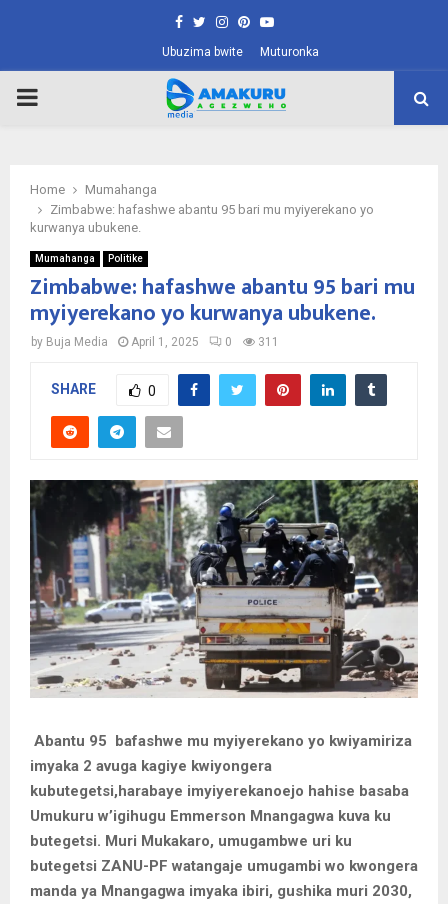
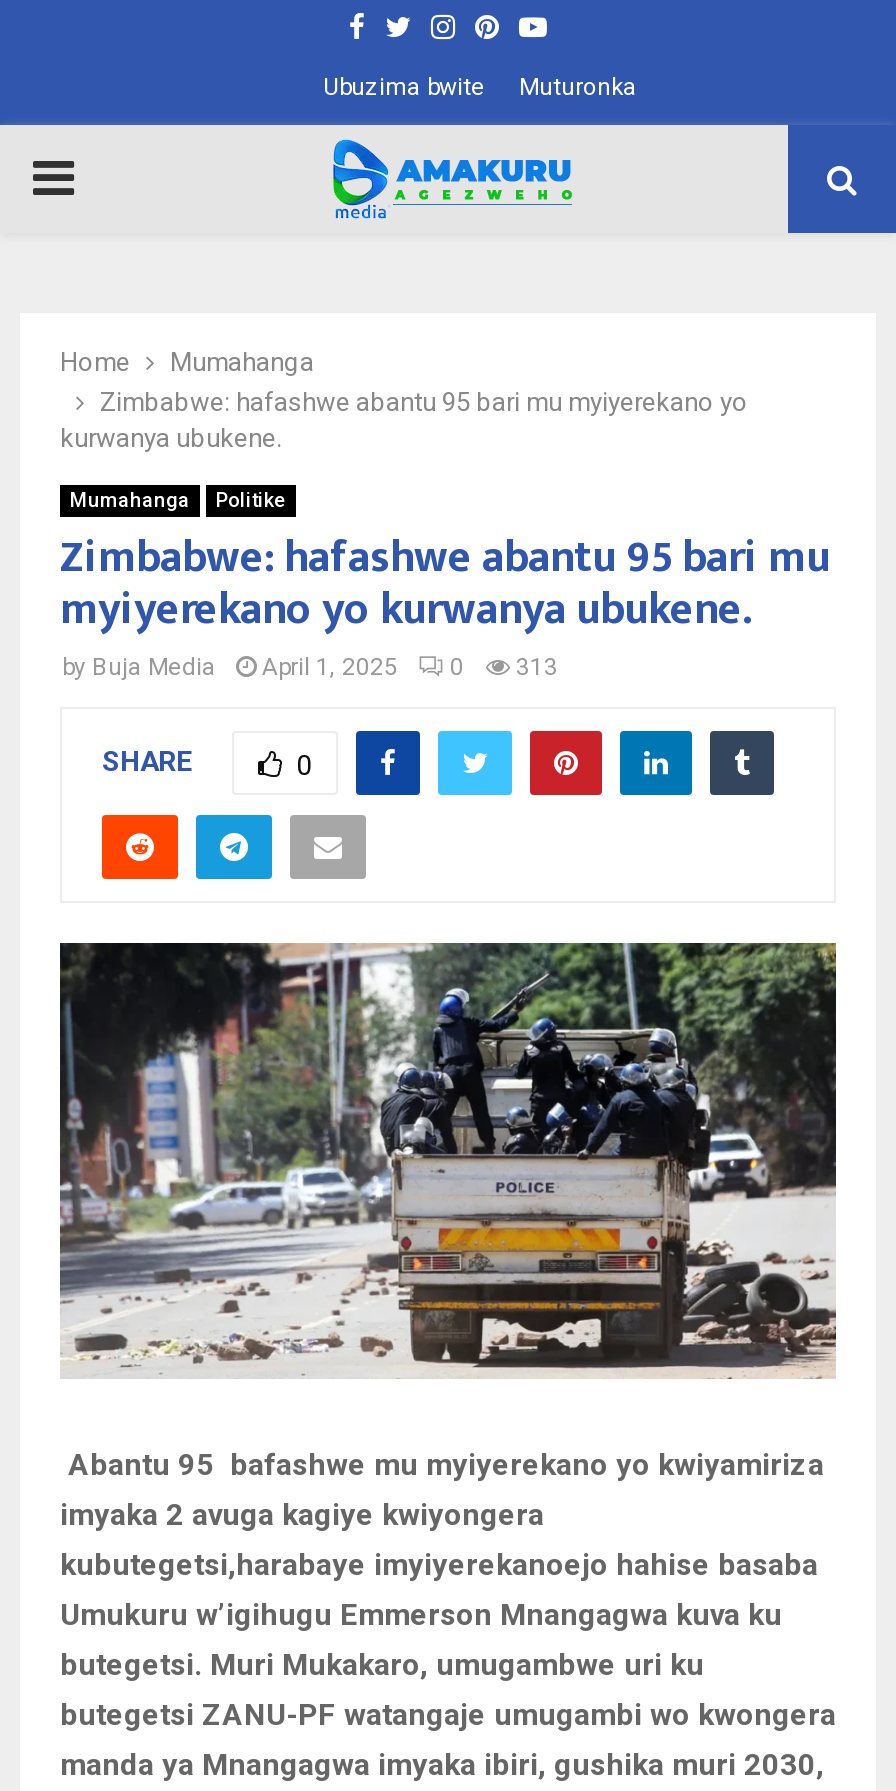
[31,335,279,349] by Buja Media April 1, 2025 0 311 -> [62,653,558,681] by Buja Media April 1, 2025 0 313

